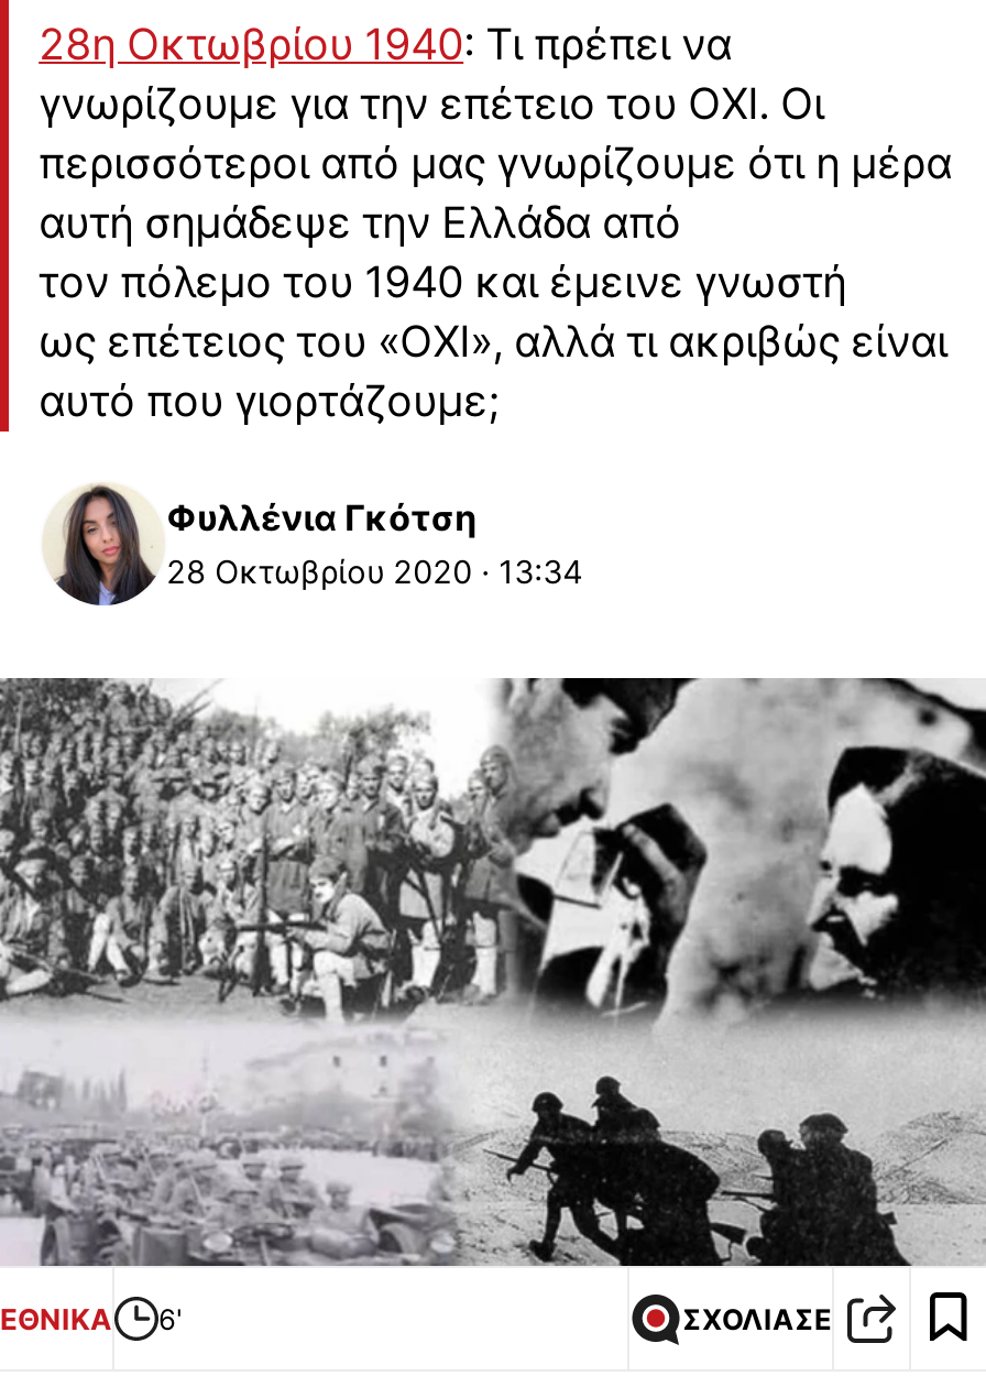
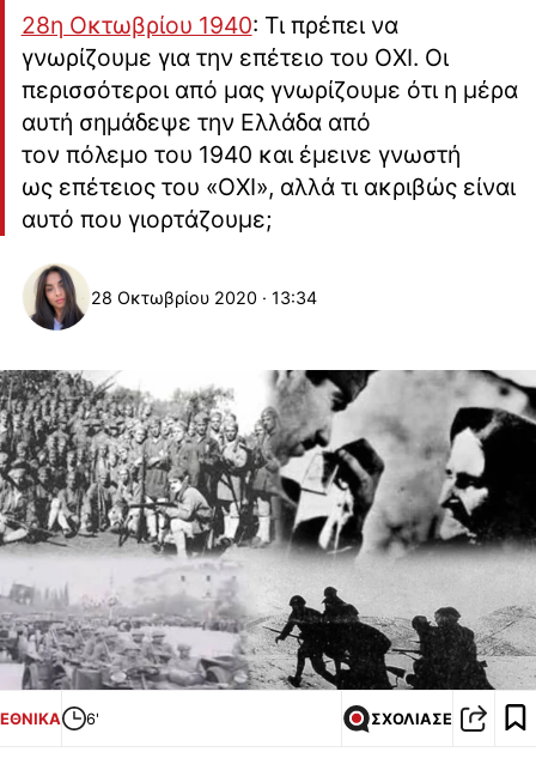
[166,495,477,539] Φυλλένια Γκότση -> none

